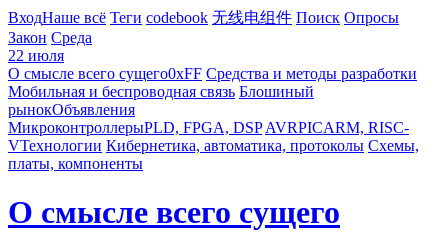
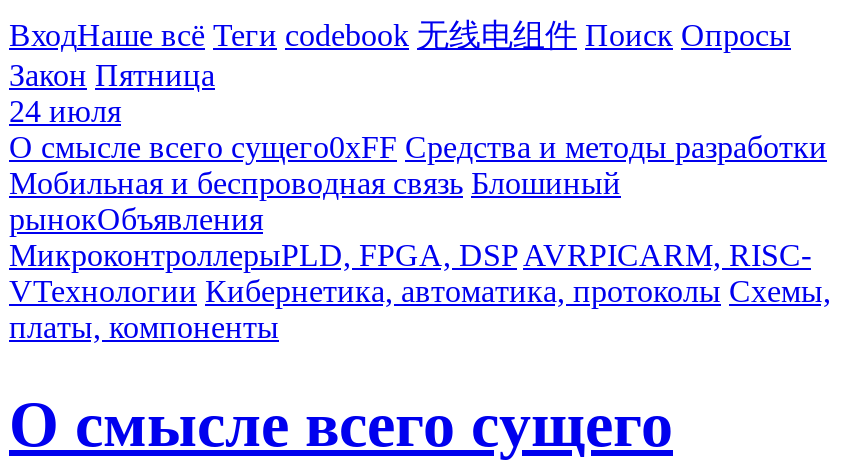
[8,29,92,46] Закон Среда -> [9,58,215,92] Закон Пятница
[8,47,64,64] 22 июля -> [9,94,121,128] 24 июля

